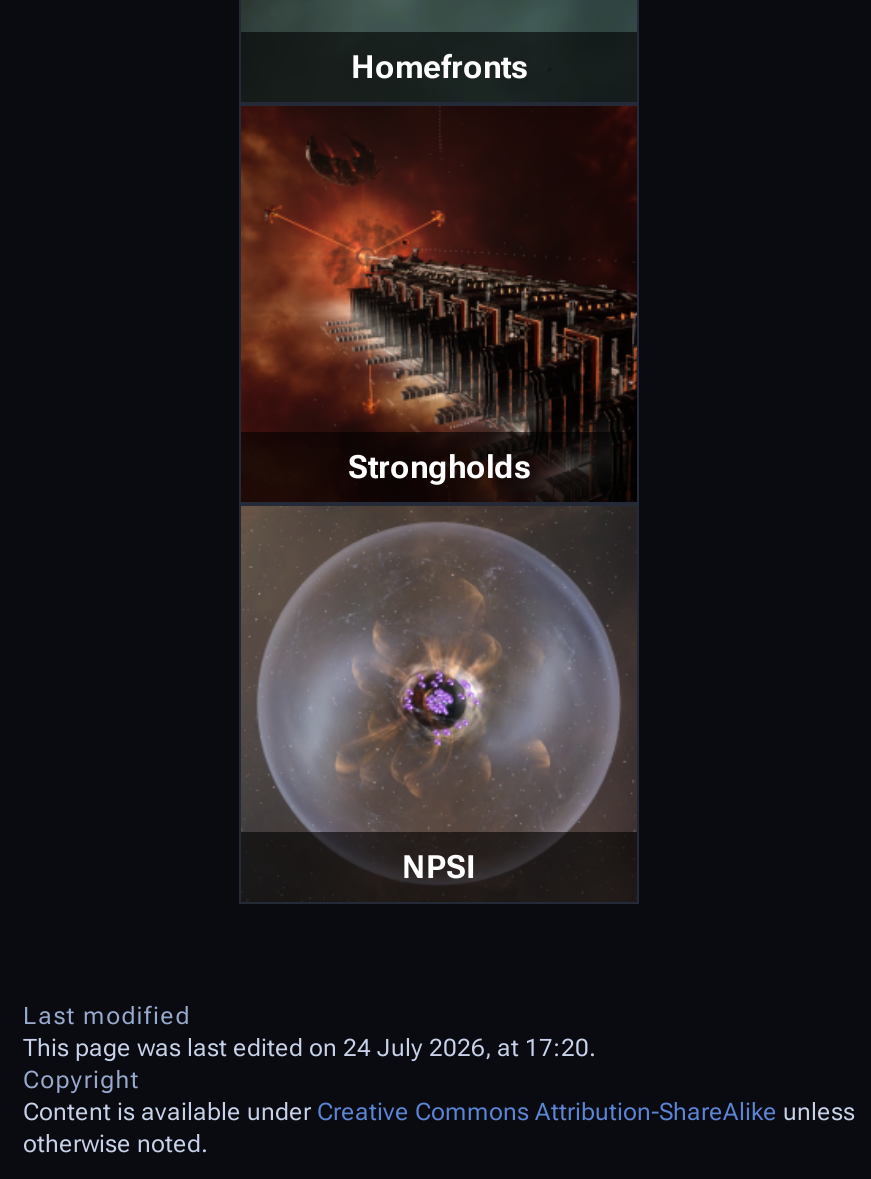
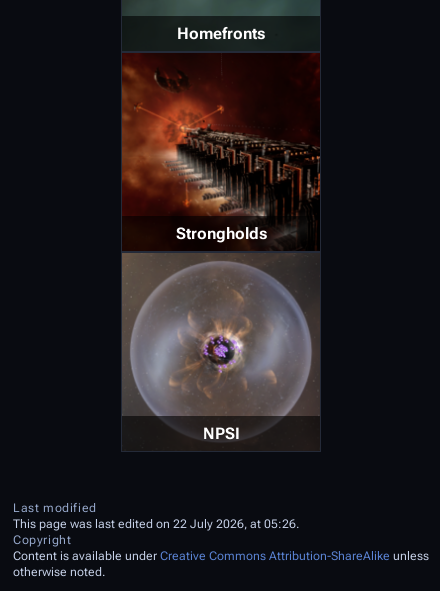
[23,1034,595,1062] This page was last edited on 24 July 2026, at 17:20. -> [13,517,299,531] This page was last edited on 22 July 2026, at 05:26.

